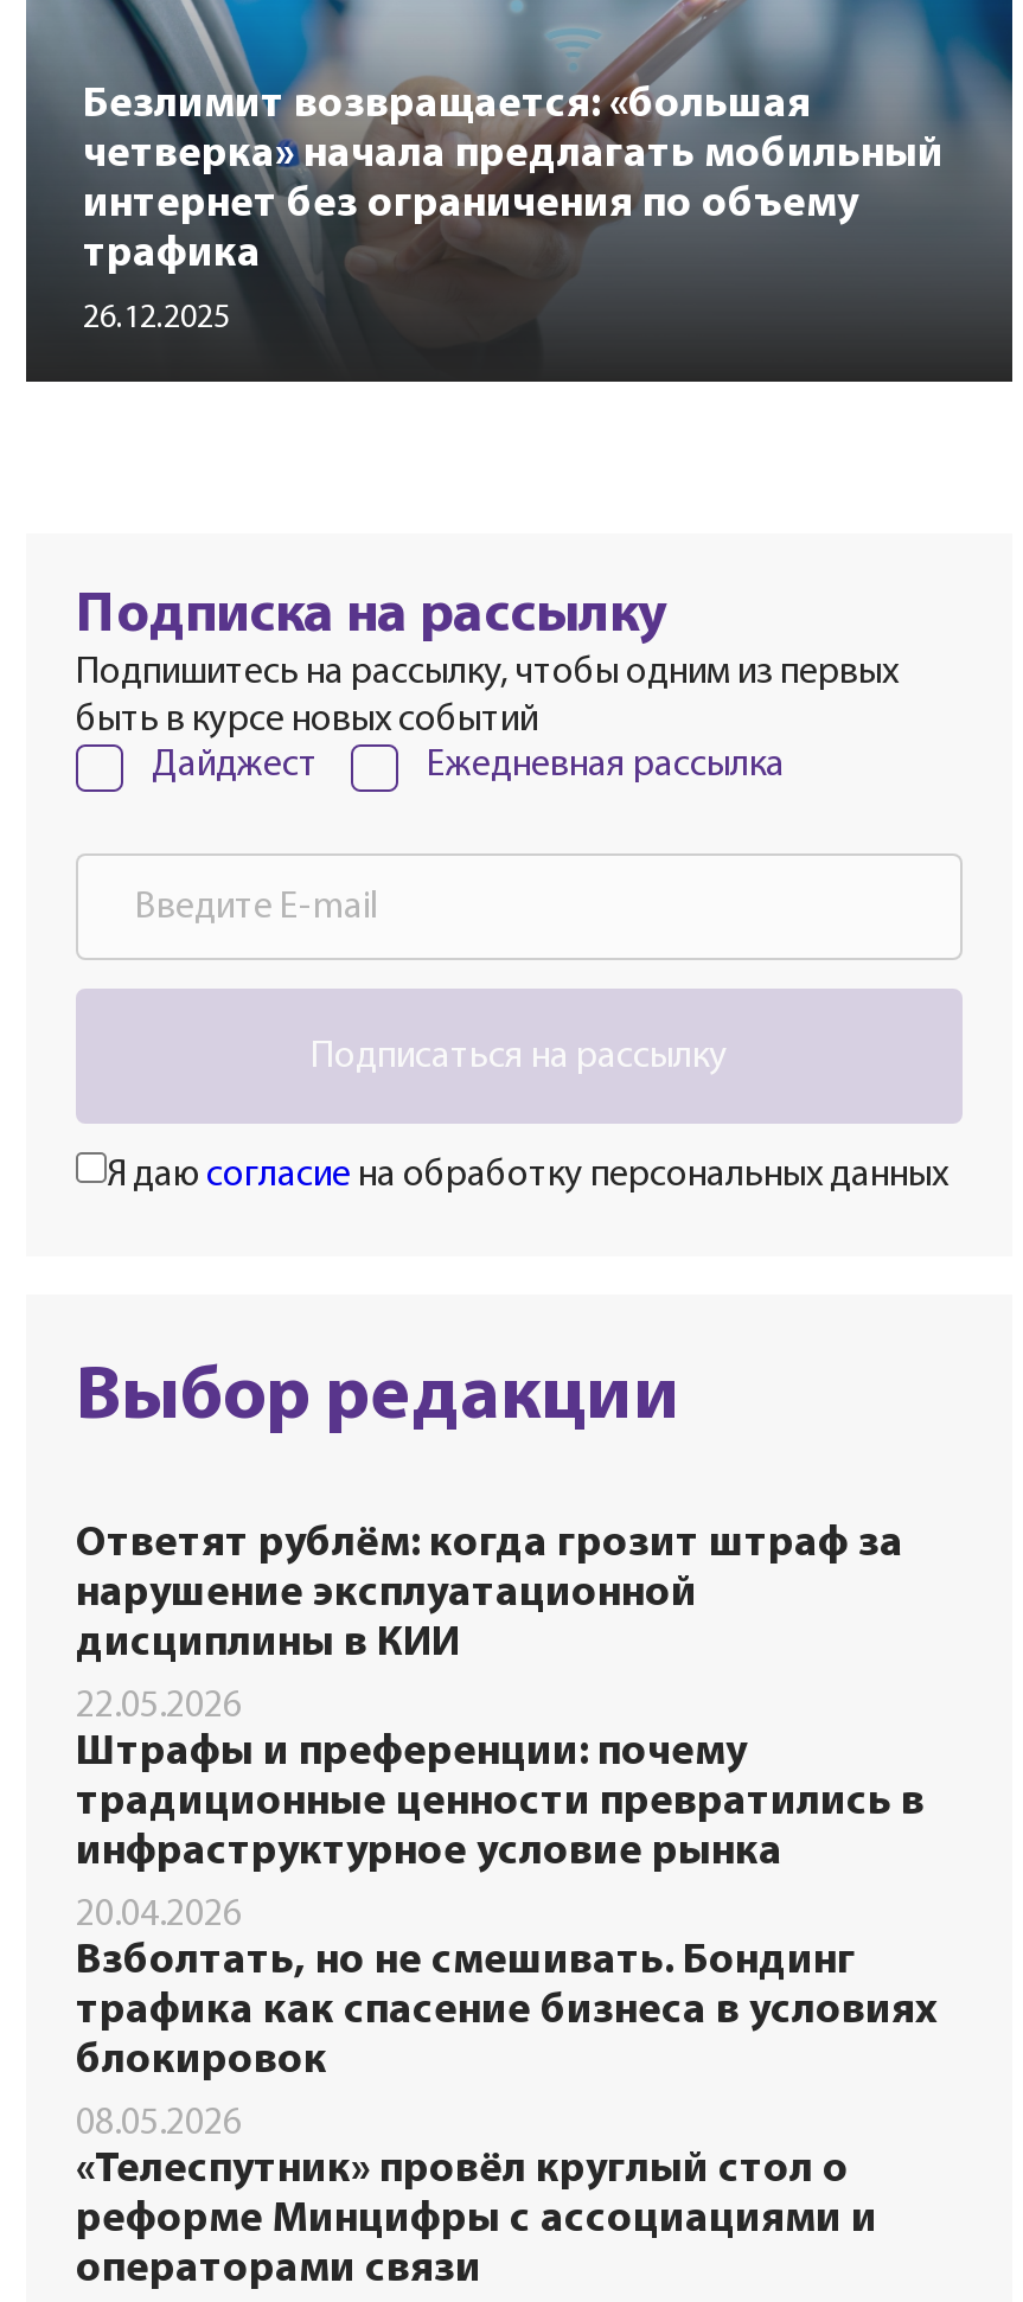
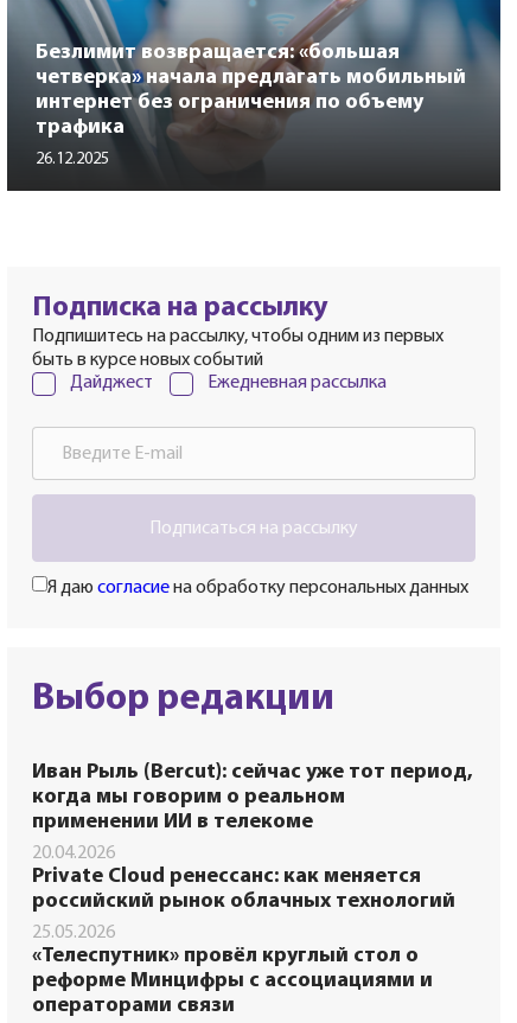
[76,1521,925,1874] Ответят рублём: когда грозит штраф за | нарушение эксплуатационной | дисциплины в КИИ | 22.05.2026 | Штрафы и преференции: почему | традиционные ценности превратились в | инфраструктурное условие рынка -> [32,761,473,833] Иван Рыль (Bercut): сейчас уже тот период, | когда мы говорим о реальном | применении ИИ в телекоме
[76,1938,936,2083] Взболтать, но не смешивать. Бондинг | трафика как спасение бизнеса в условиях | блокировок -> [32,865,455,912] Private Cloud ренессанс: как меняется | российский рынок облачных технологий
[76,2104,242,2142] 08.05.2026 -> [32,923,115,942] 25.05.2026

